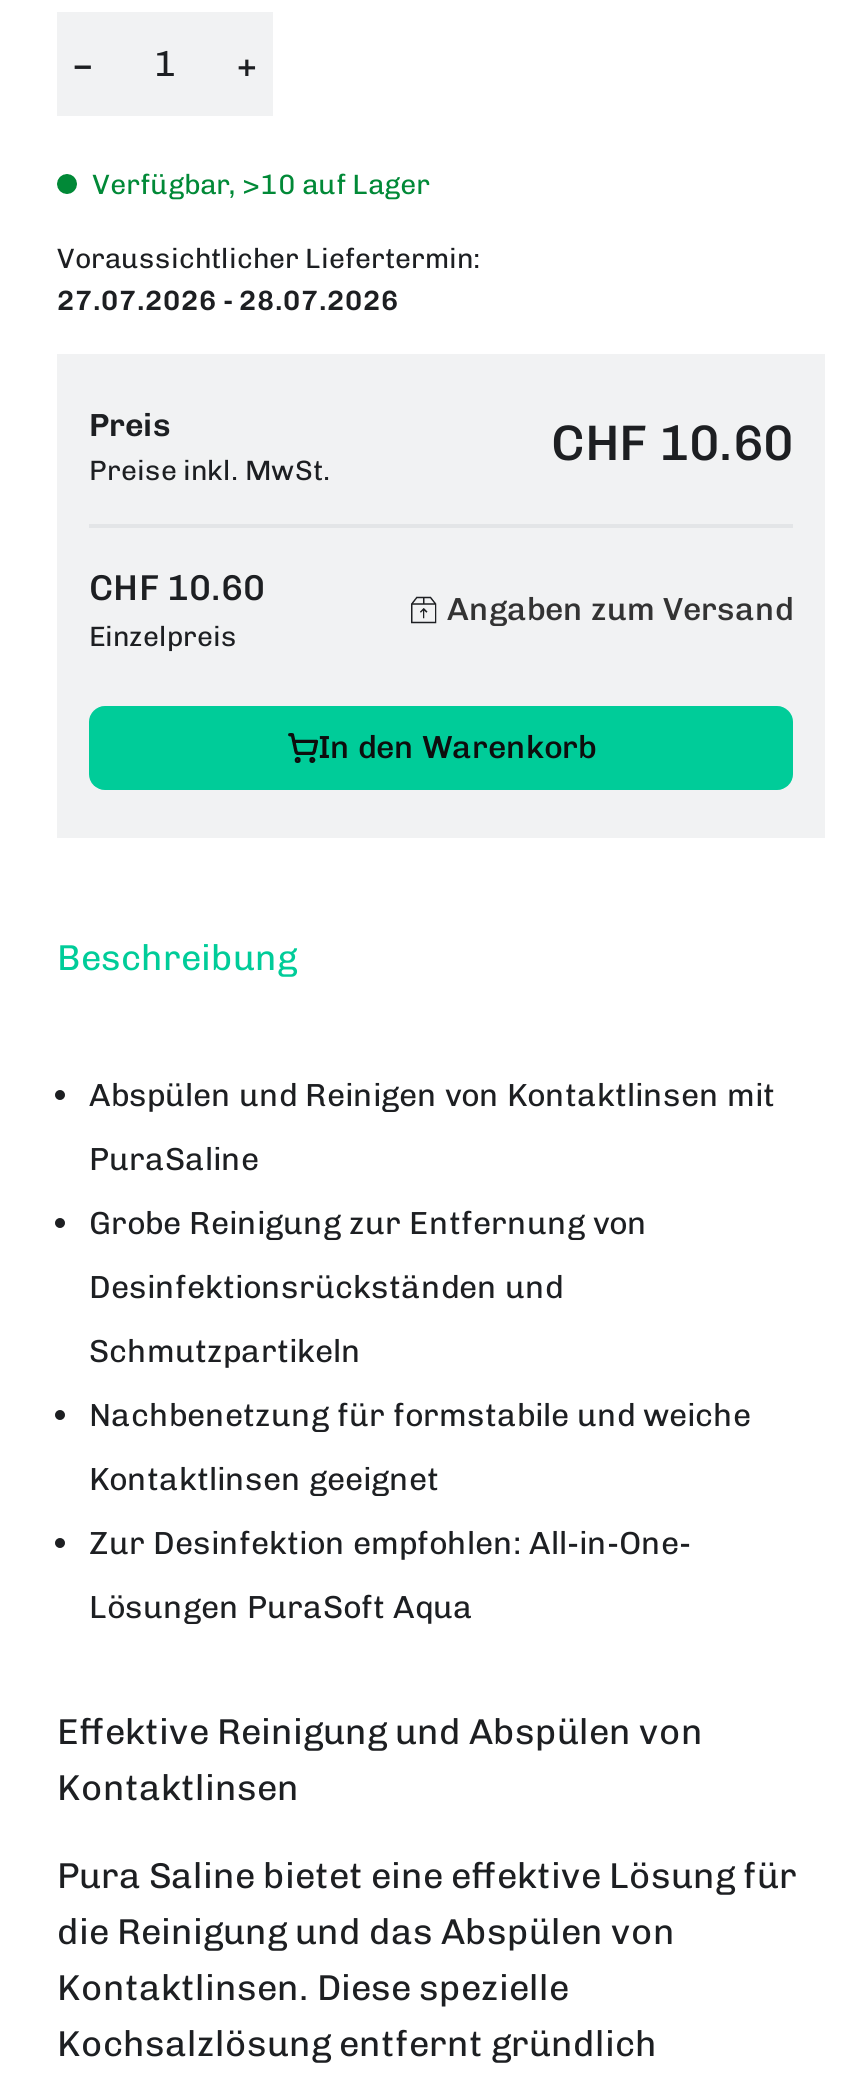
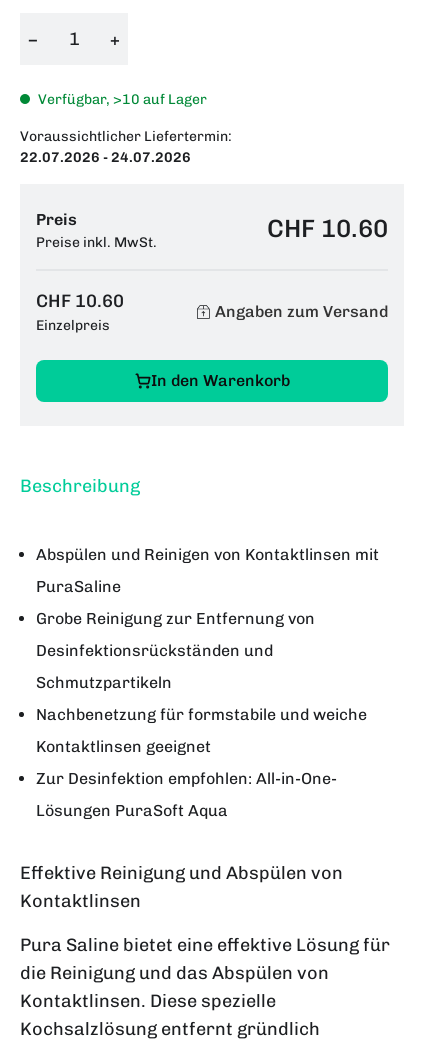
[57,284,399,318] 27.07.2026 - 28.07.2026 -> [20,149,191,166] 22.07.2026 - 24.07.2026

